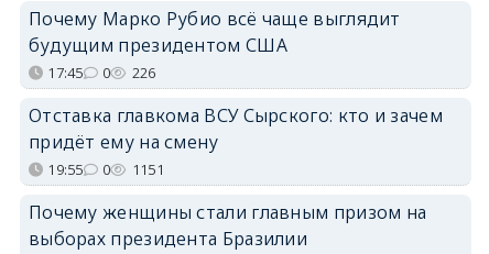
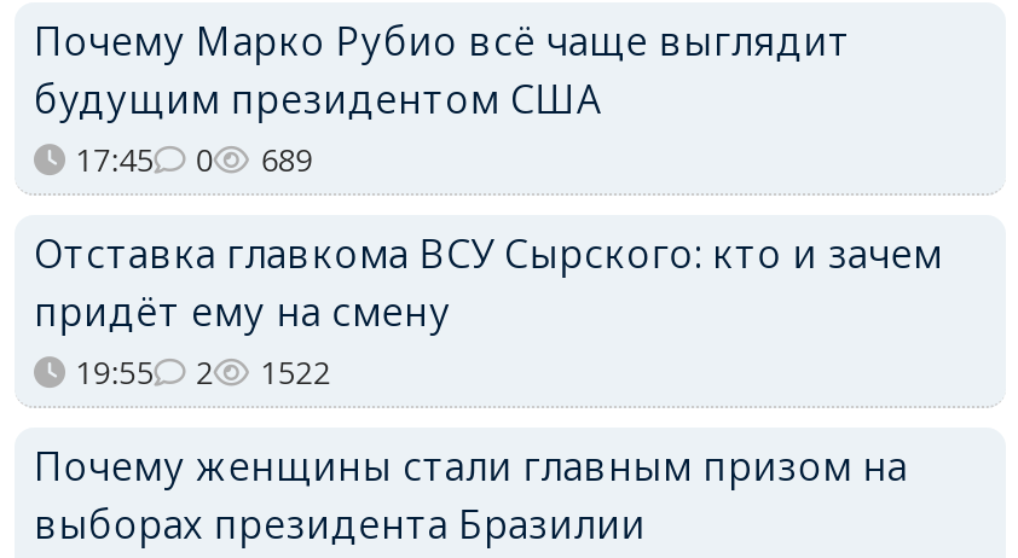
[48,63,156,82] 17:45 0 226 -> [76,137,313,181] 17:45 0 689
[103,159,111,179] 0 -> [196,350,214,393] 2
[132,159,164,179] 1151 -> [260,350,331,393] 1522

